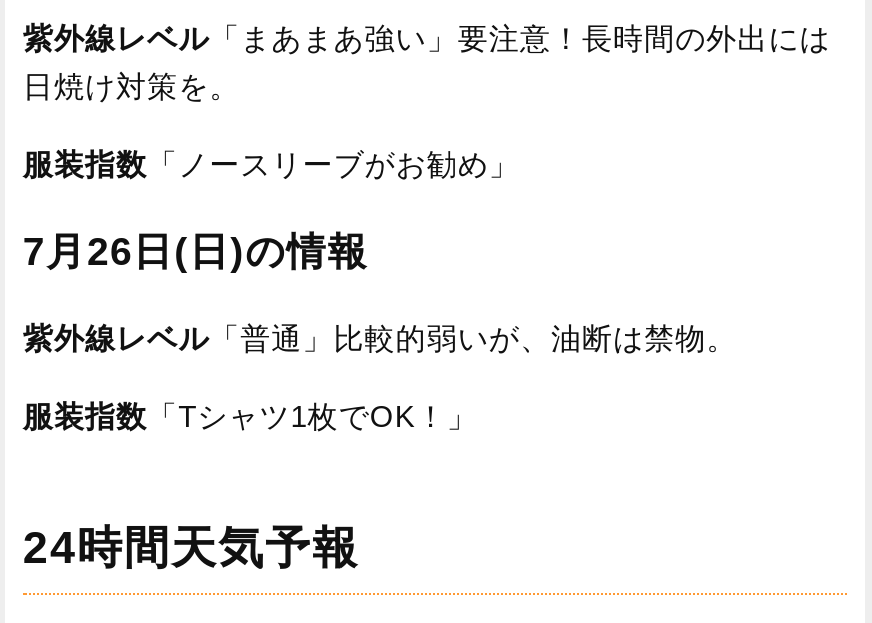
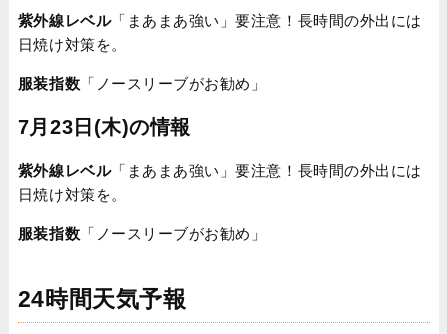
[23,229,369,273] 7月26日(日)の情報 -> [18,116,191,138] 7月23日(木)の情報
[23,321,737,355] 紫外線レベル「普通」比較的弱いが、油断は禁物。 -> [18,162,422,203] 紫外線レベル「まあまあ強い」要注意！長時間の外出には | 日焼け対策を。
[23,399,478,433] 服装指数「Tシャツ1枚でOK！」 -> [18,225,266,242] 服装指数「ノースリーブがお勧め」

